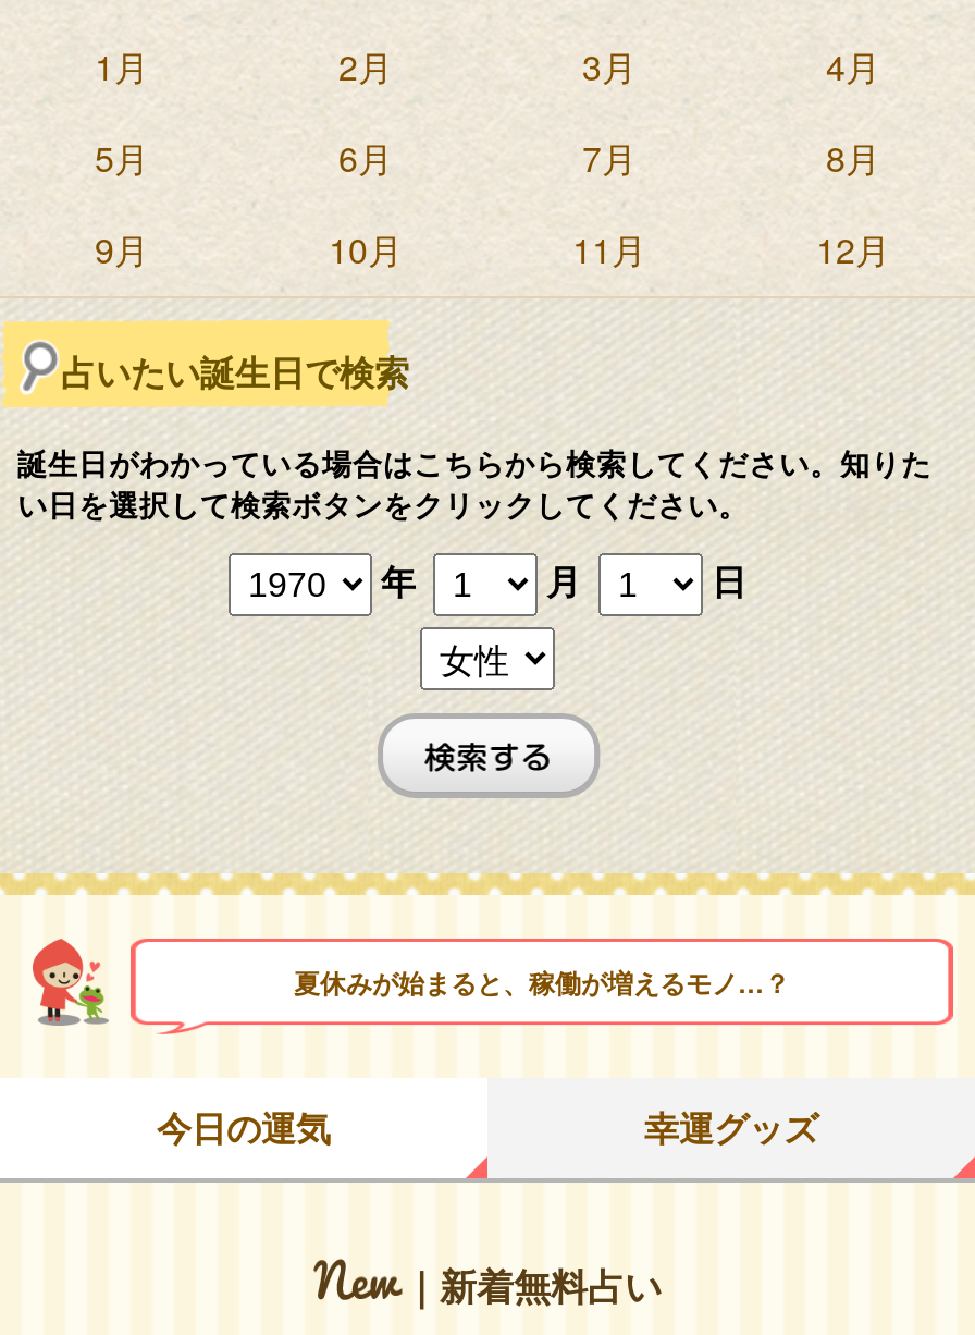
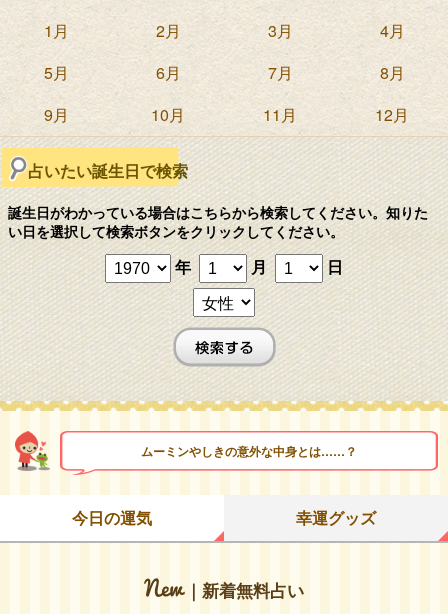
[294,963,790,1002] 夏休みが始まると、稼働が増えるモノ…？ -> [141,442,357,460] ムーミンやしきの意外な中身とは……？

